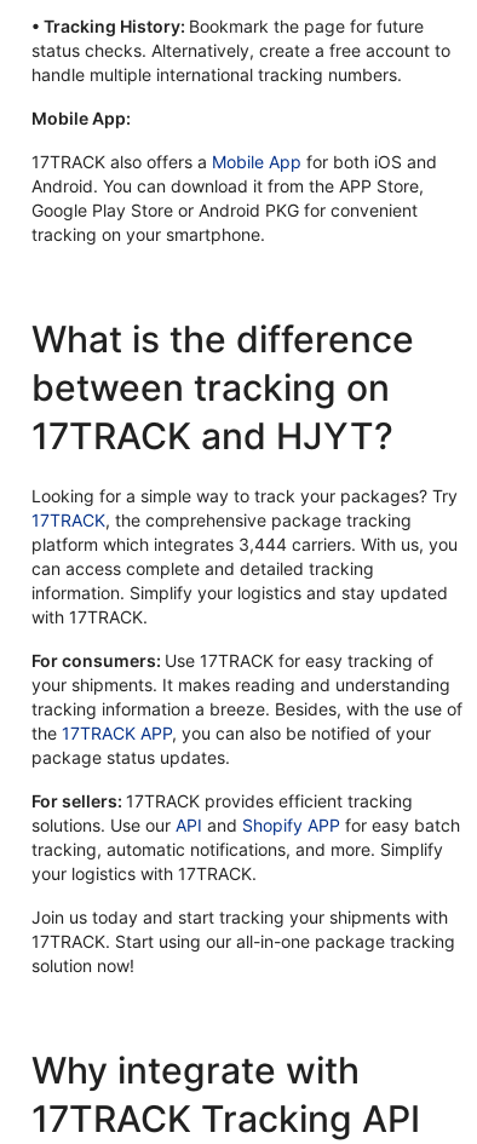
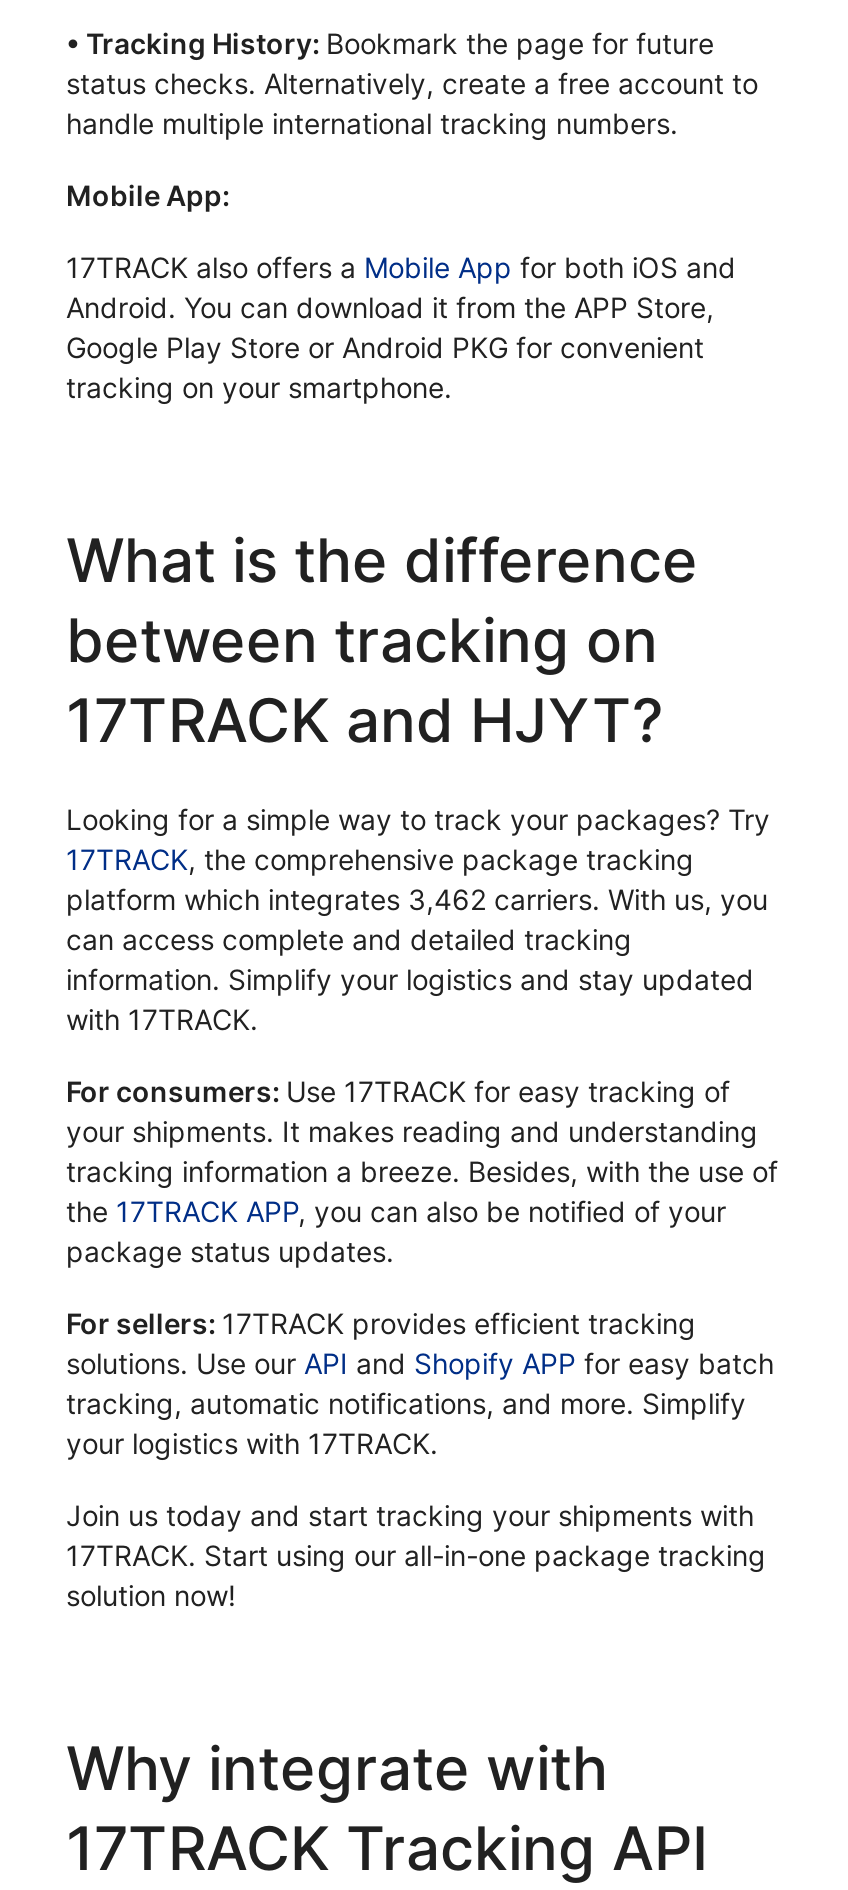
[31,534,458,555] platform which integrates 3,444 carriers. With us, you -> [66,883,768,917] platform which integrates 3,462 carriers. With us, you

